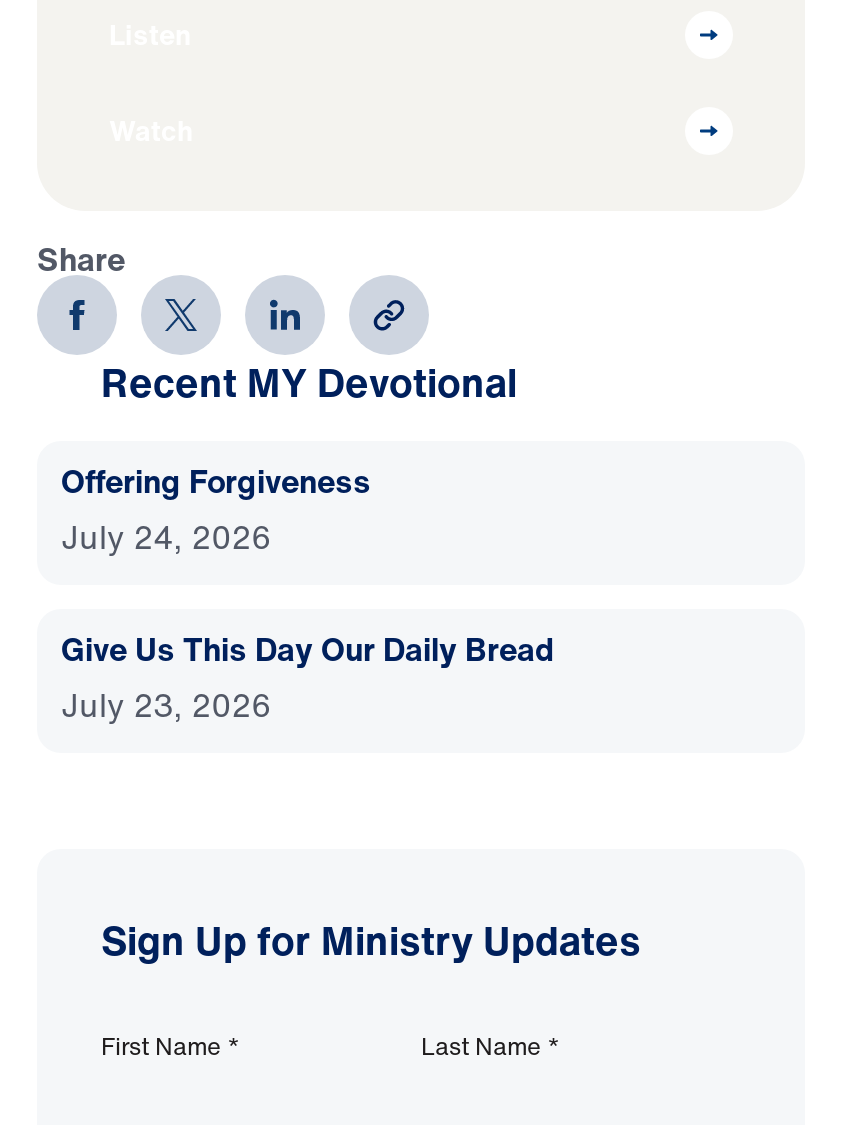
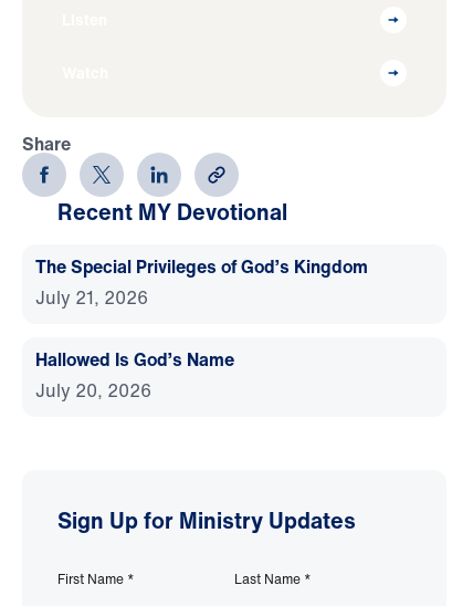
[61,457,371,561] Offering Forgiveness | July 24, 2026 -> [35,253,368,311] The Special Privileges of God’s Kingdom | July 21, 2026
[61,625,555,729] Give Us This Day Our Daily Bread | July 23, 2026 -> [35,346,234,404] Hallowed Is God’s Name | July 20, 2026

